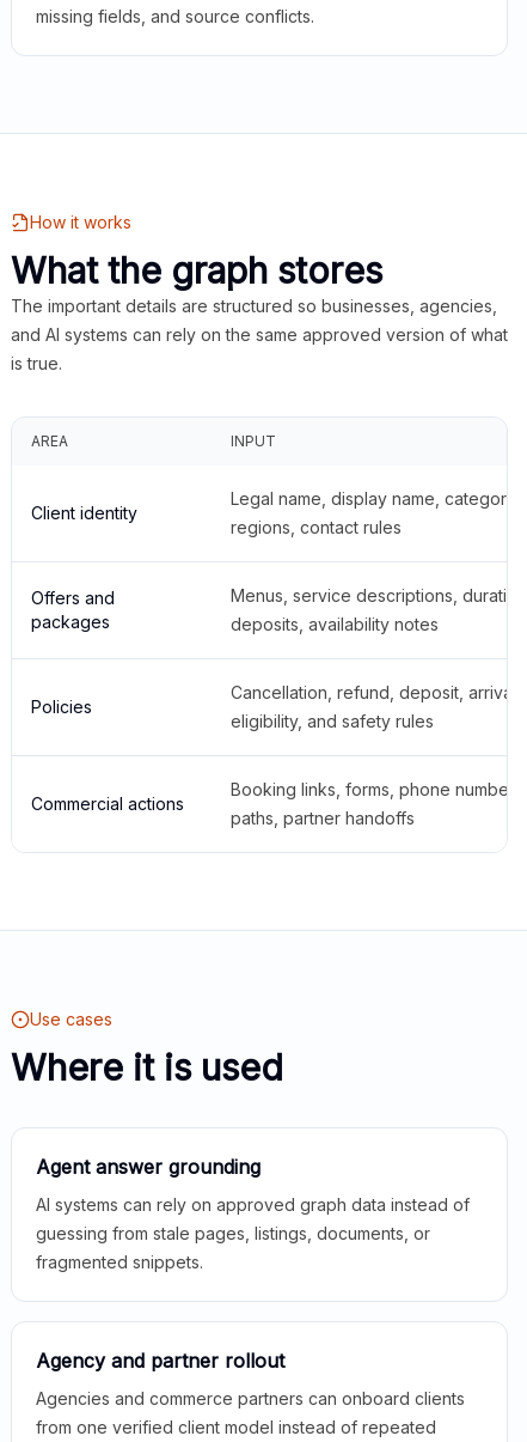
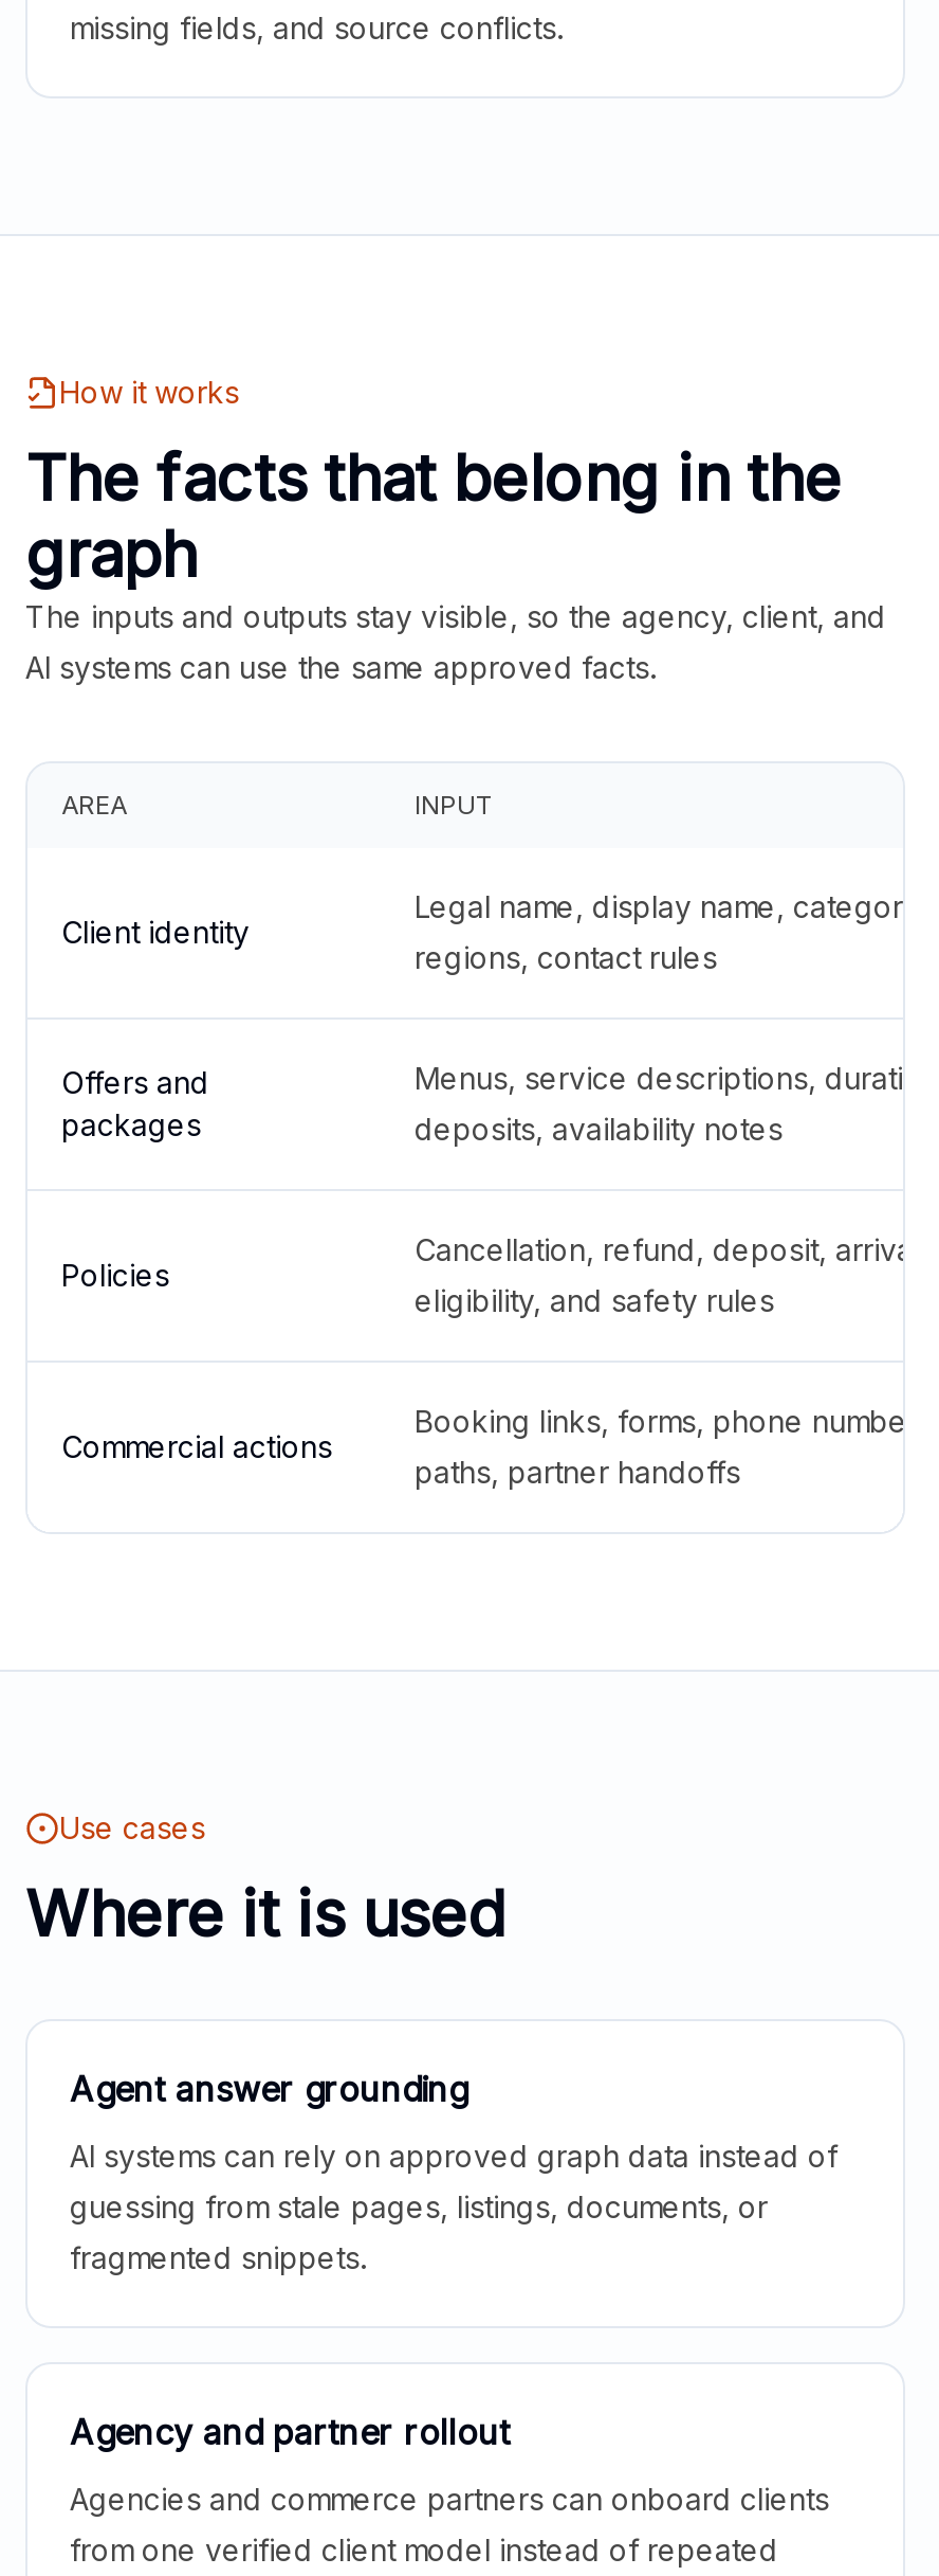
[11,249,508,373] What the graph stores | The important details are structured so businesses, agencies, | and AI systems can rely on the same approved version of what | is true. -> [25,439,886,685] The facts that belong in the | graph | The inputs and outputs stay visible, so the agency, client, and | AI systems can use the same approved facts.

